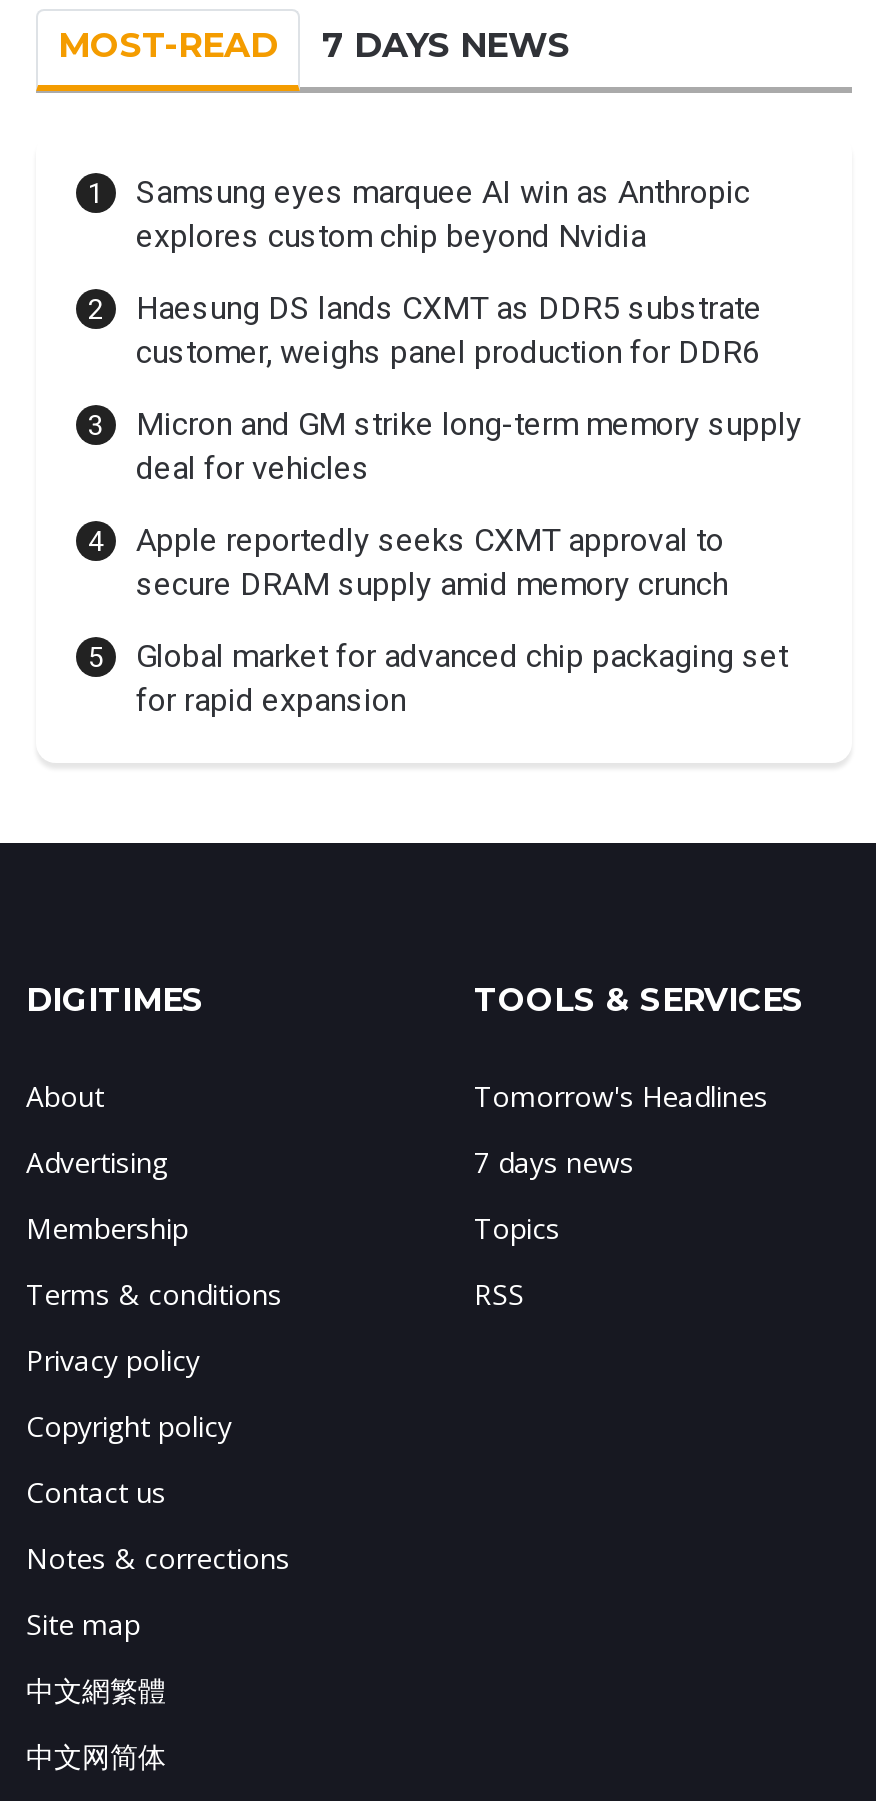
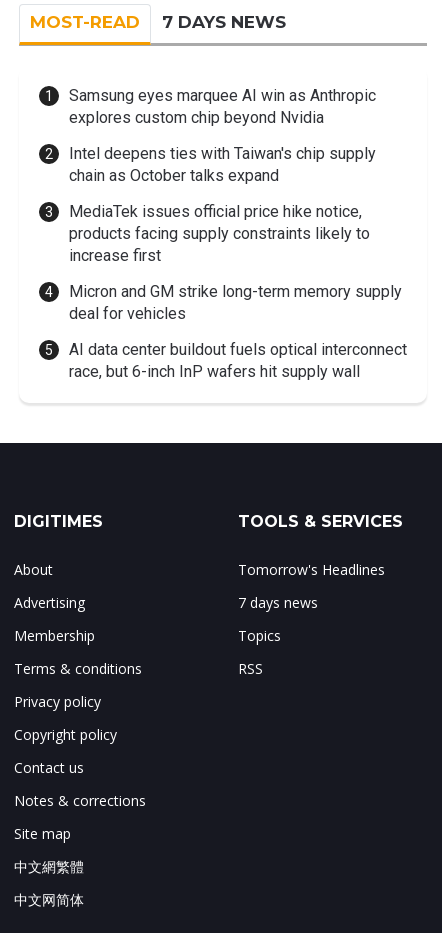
[136,289,762,371] Haesung DS lands CXMT as DDR5 substrate | customer, weighs panel production for DDR6 -> [69,144,376,265] Intel deepens ties with Taiwan's chip supply | chain as October talks expand | MediaTek issues official price hike notice, | products facing supply constraints likely to | increase first
moved [136,405,802,487] -> [69,282,402,323]: Micron and GM strike long-term memory supply | deal for vehicles
[136,521,788,719] Apple reportedly seeks CXMT approval to | secure DRAM supply amid memory crunch | Global market for advanced chip packaging set | for rapid expansion -> [69,340,407,381] AI data center buildout fuels optical interconnect | race, but 6-inch InP wafers hit supply wall

